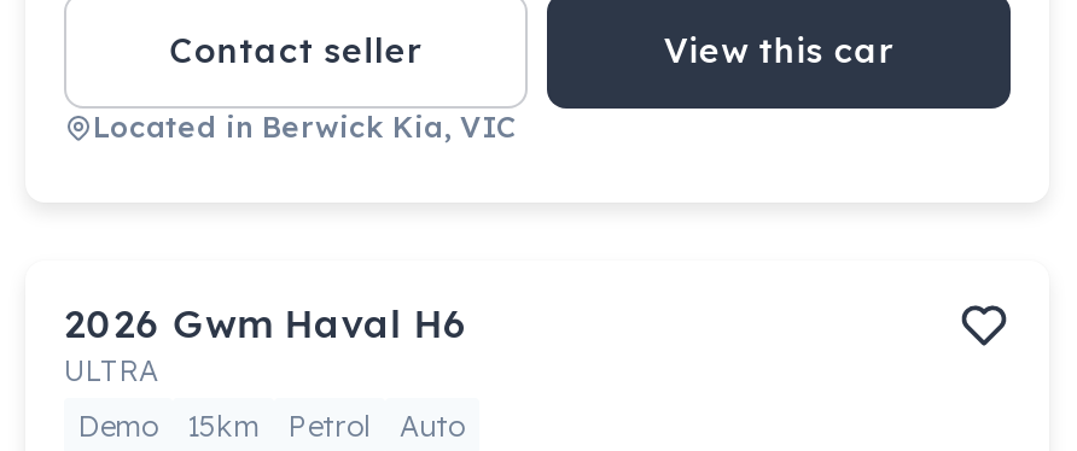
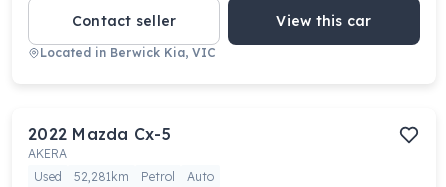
[64,299,468,388] 2026 Gwm Haval H6 | ULTRA -> [28,124,171,161] 2022 Mazda Cx-5 | AKERA
[78,408,260,444] Demo | 15km -> [34,169,129,184] Used | 52,281km

